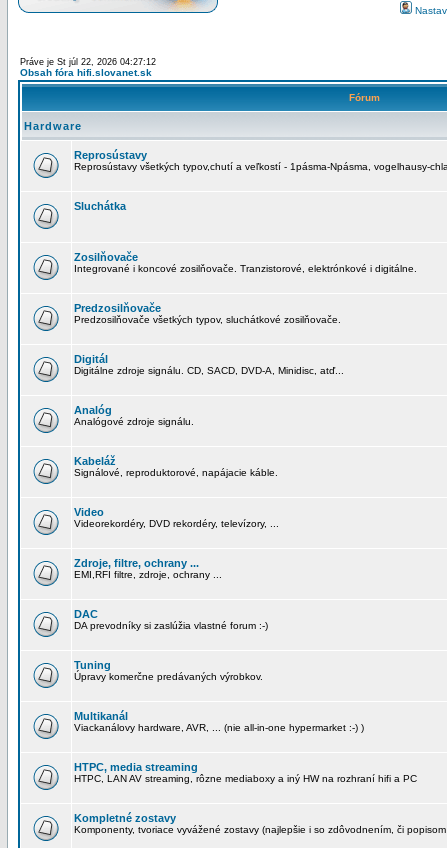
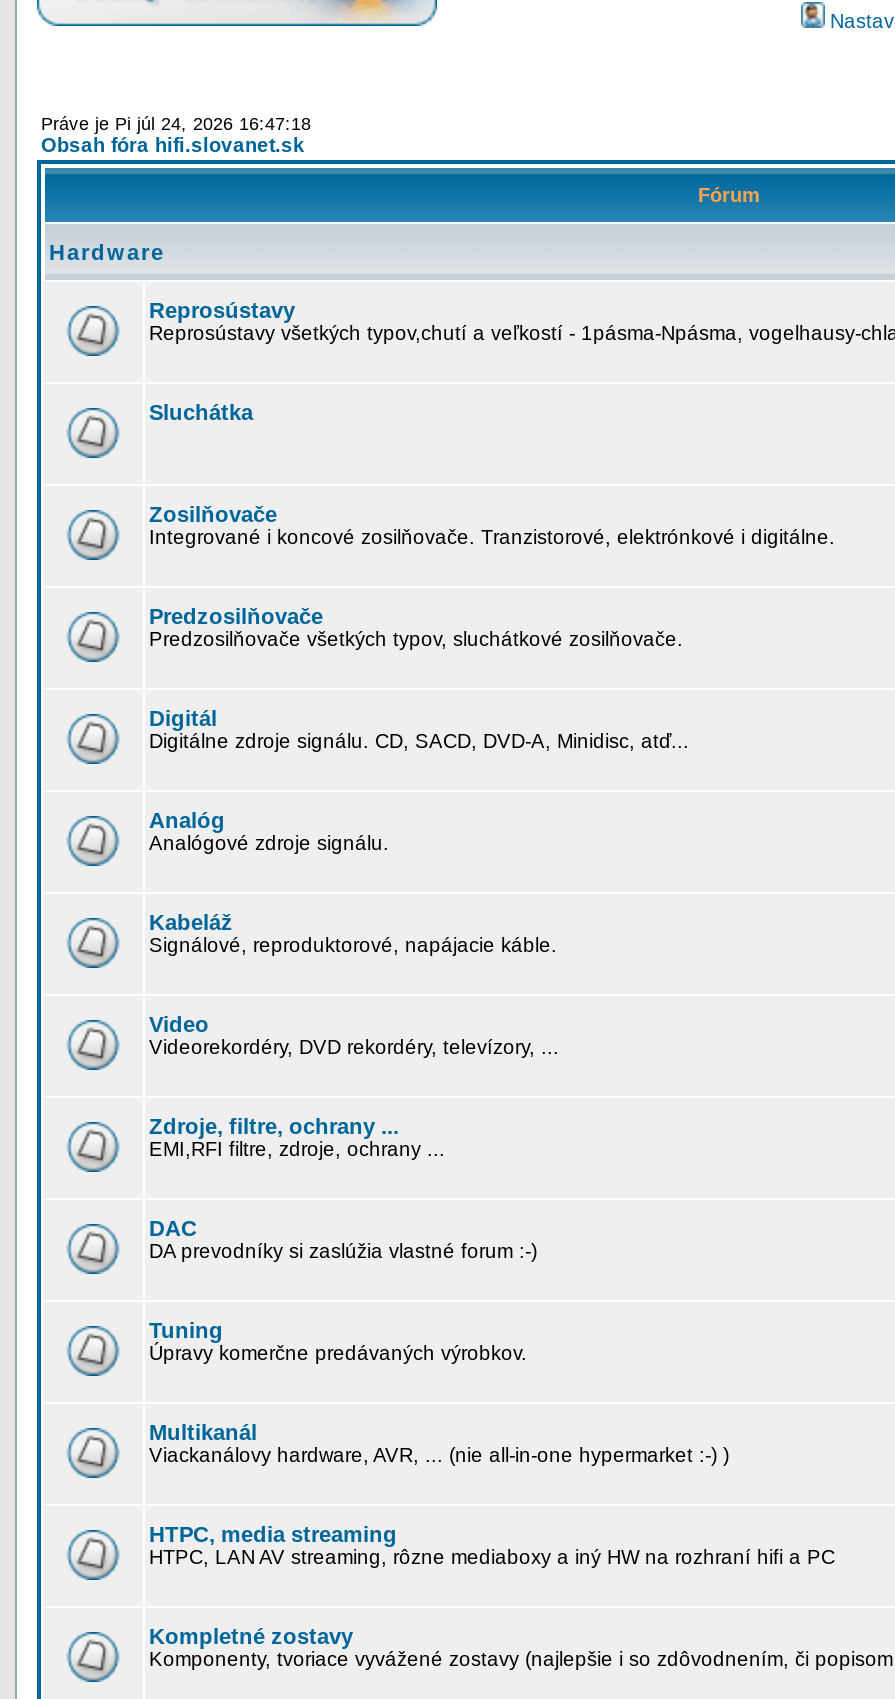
[20,57,156,67] Práve je St júl 22, 2026 04:27:12 -> [41,114,311,134] Práve je Pi júl 24, 2026 16:47:18

